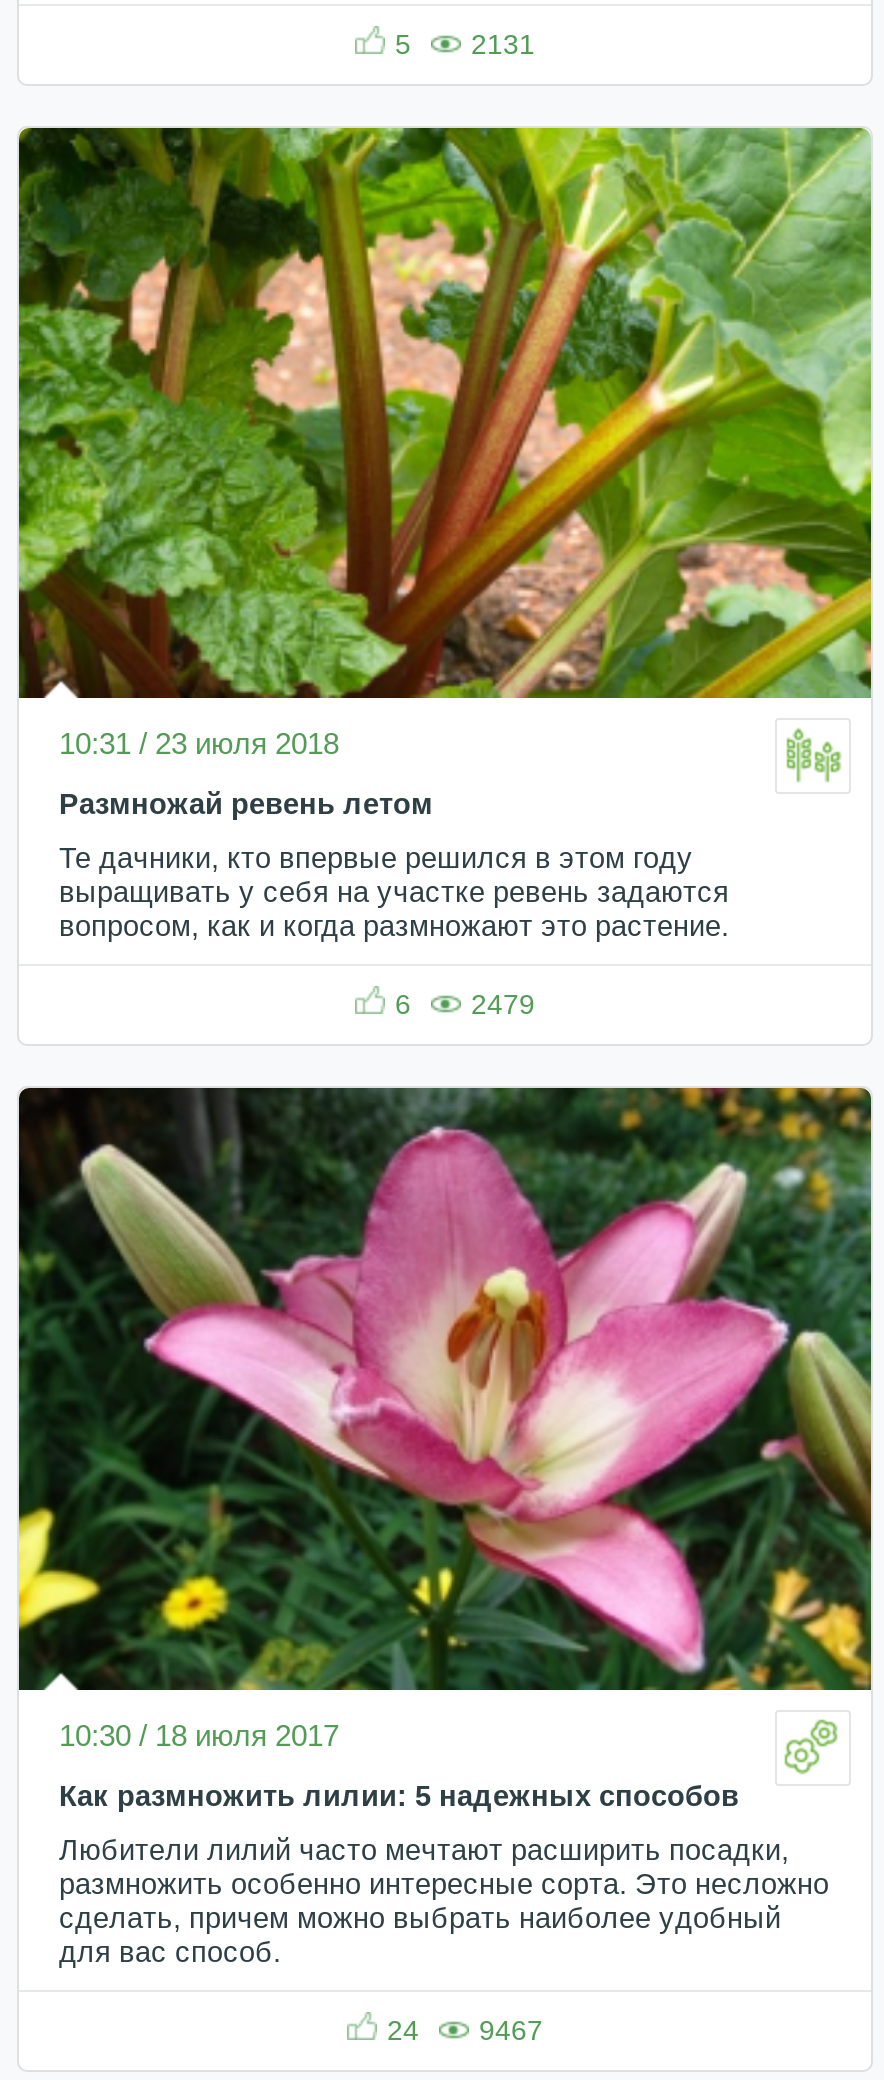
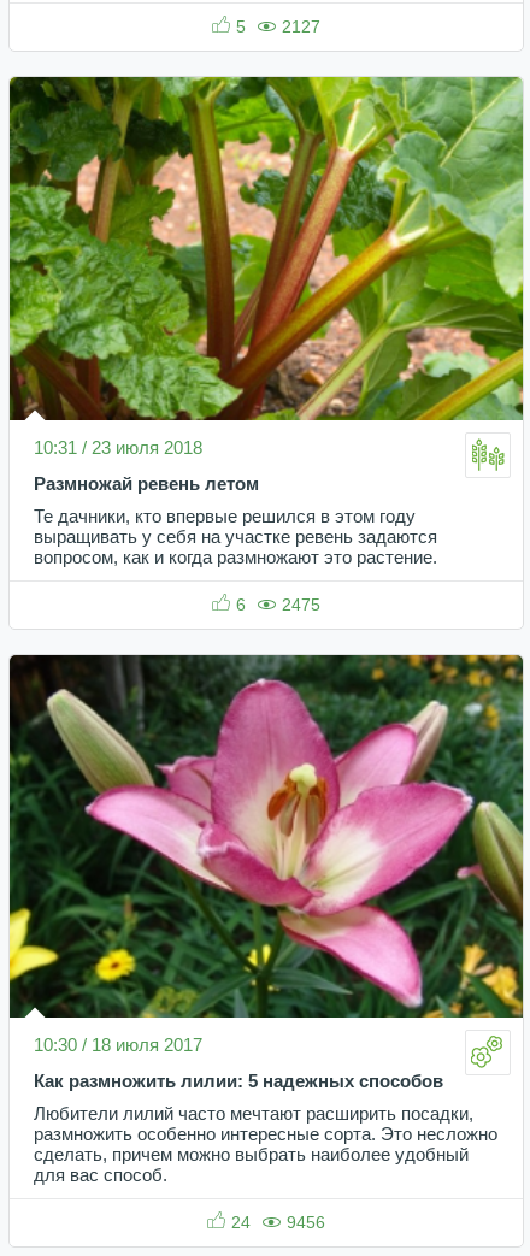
[395,29,535,61] 5 2131 -> [236,17,320,37] 5 2127
[395,988,535,1020] 6 2479 -> [236,595,320,614] 6 2475
[387,2014,543,2046] 24 9467 -> [231,1212,325,1232] 24 9456

